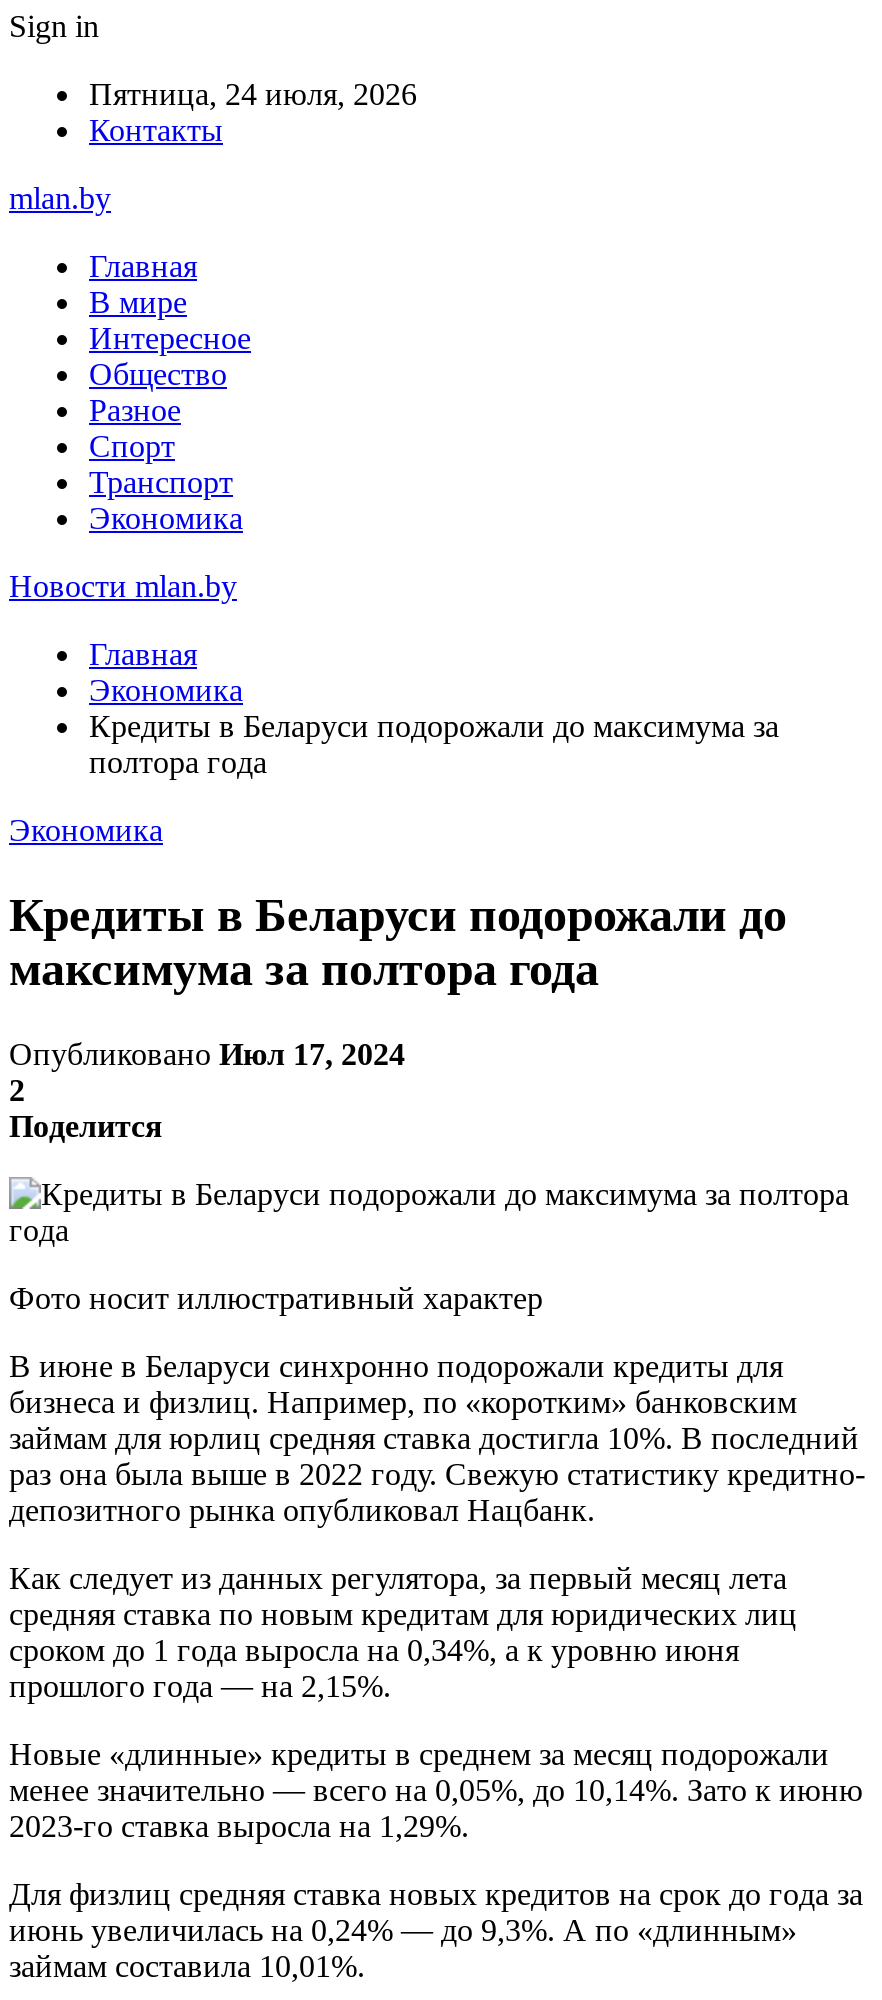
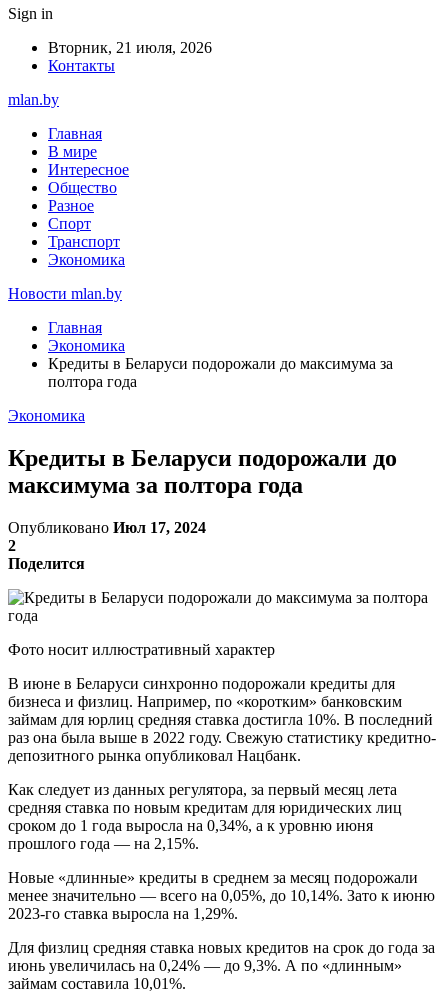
[89,77,417,111] Пятница, 24 июля, 2026 -> [48,39,212,56] Вторник, 21 июля, 2026

